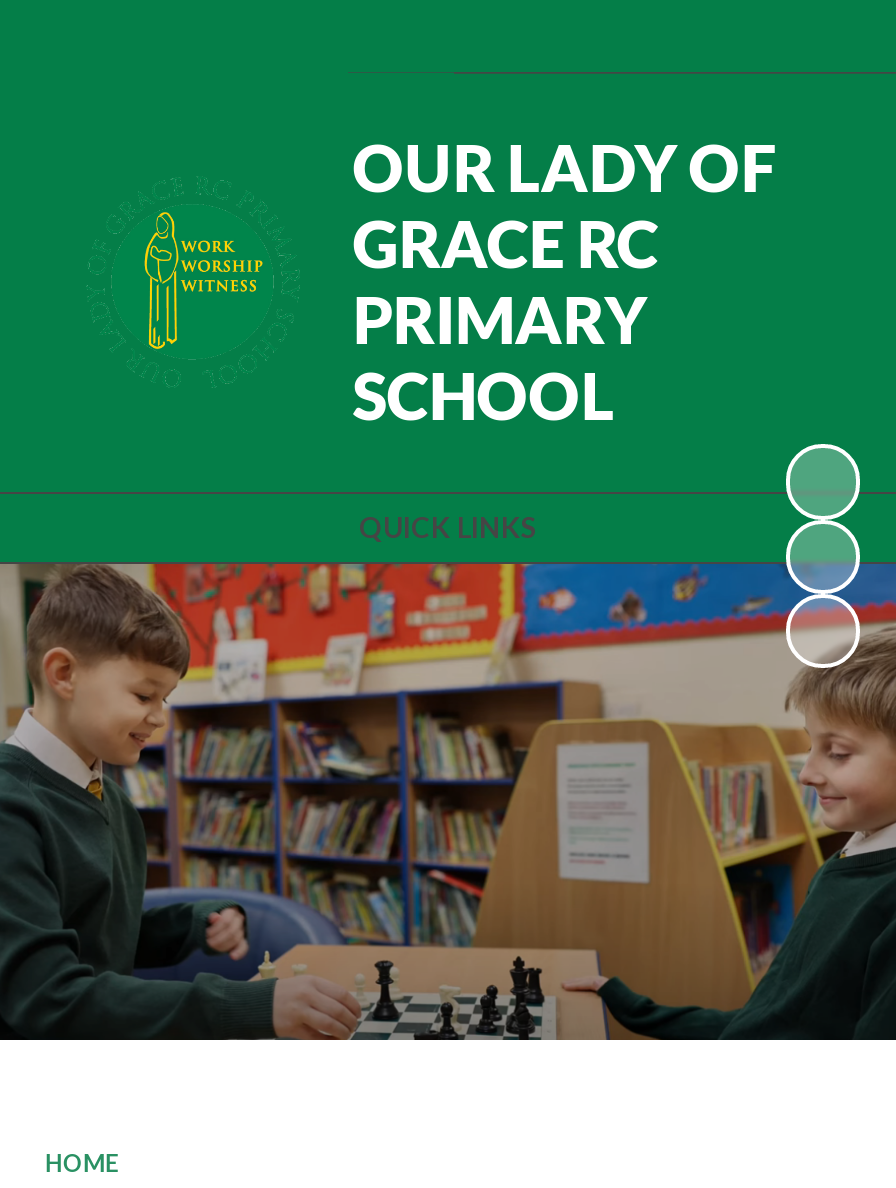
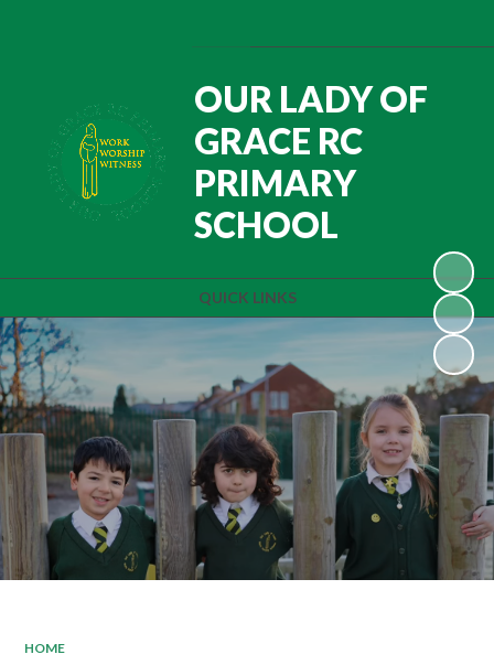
[6,562,890,1040] [image] -> [3,317,491,581] [image]

